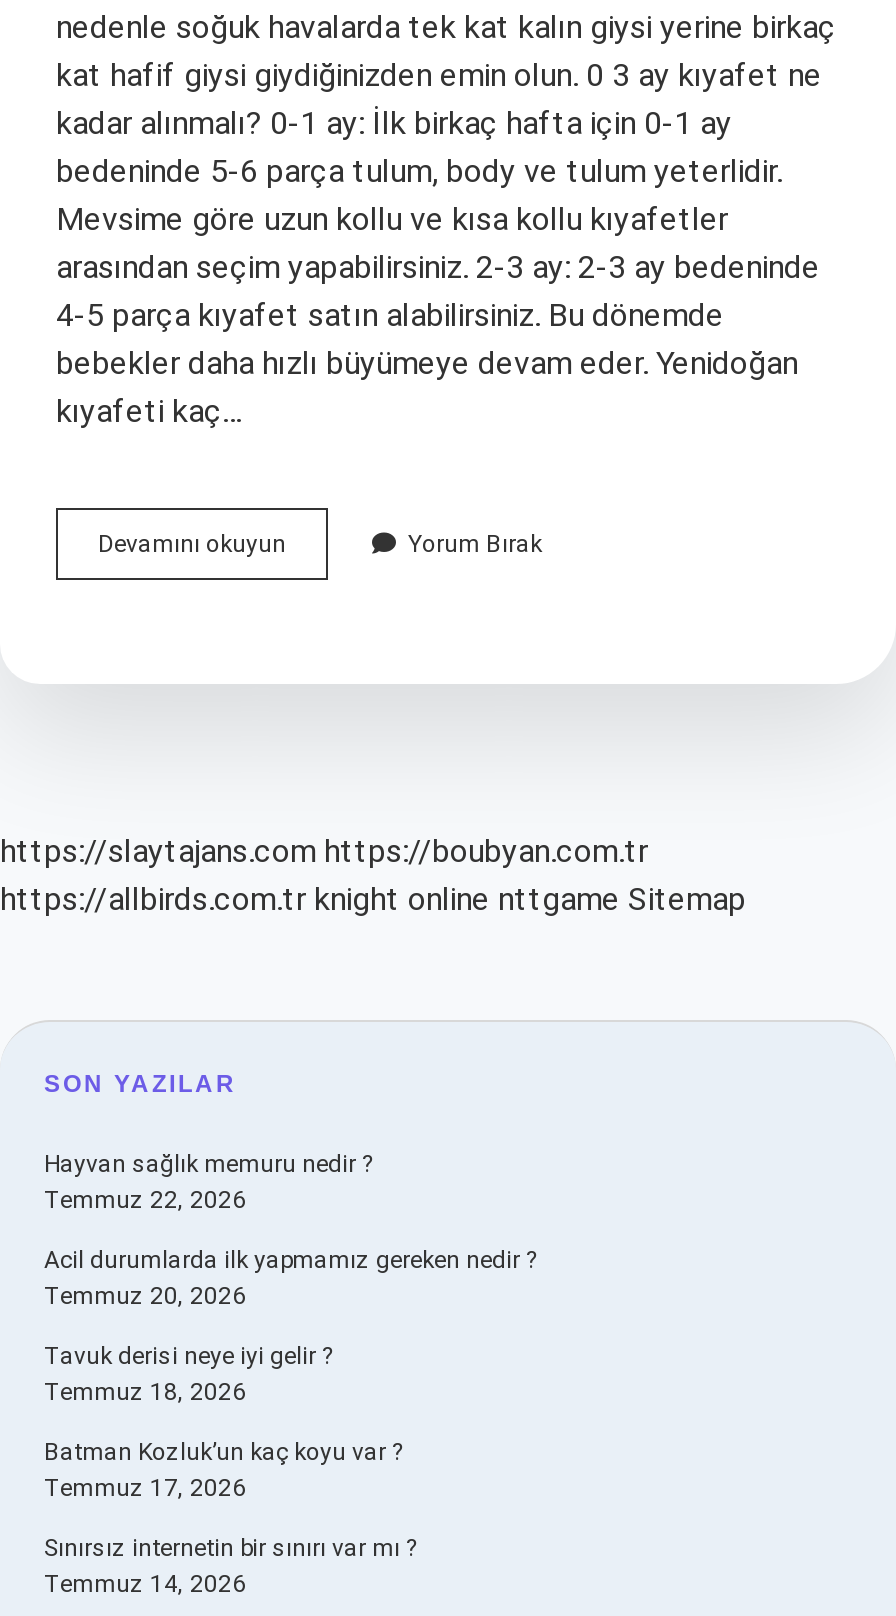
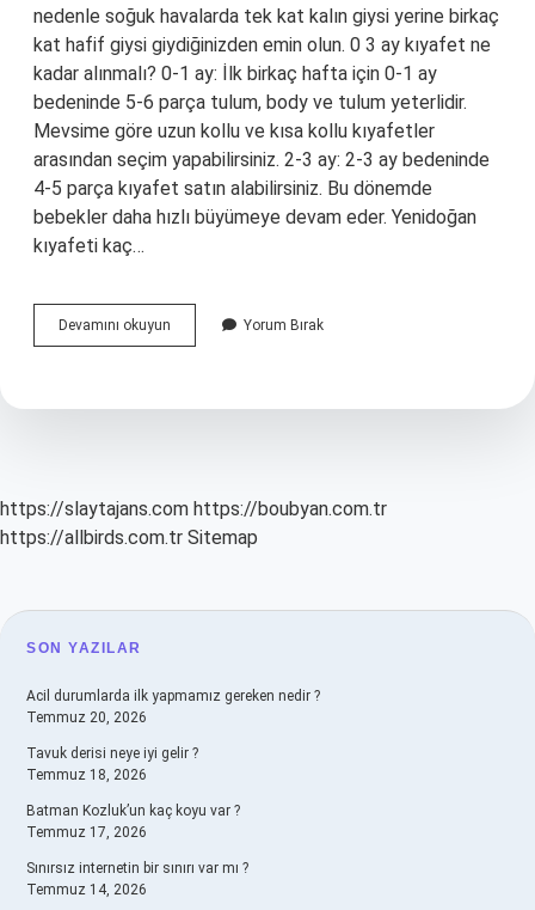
[0,880,746,918] https://allbirds.com.tr knight online nttgame Sitemap -> [0,526,258,549] https://allbirds.com.tr Sitemap
[44,1150,372,1214] Hayvan sağlık memuru nedir ? | Temmuz 22, 2026 -> none

